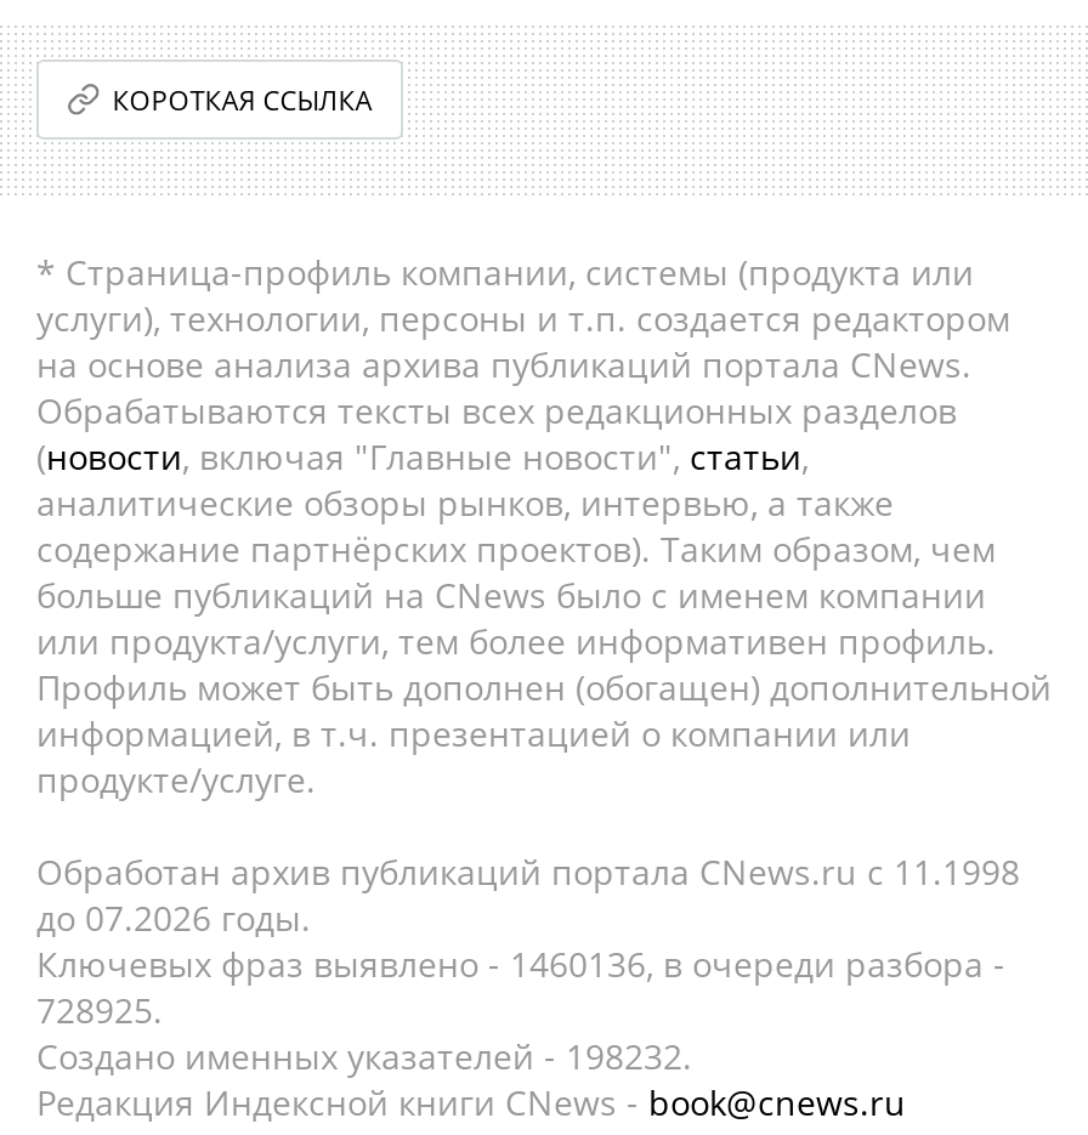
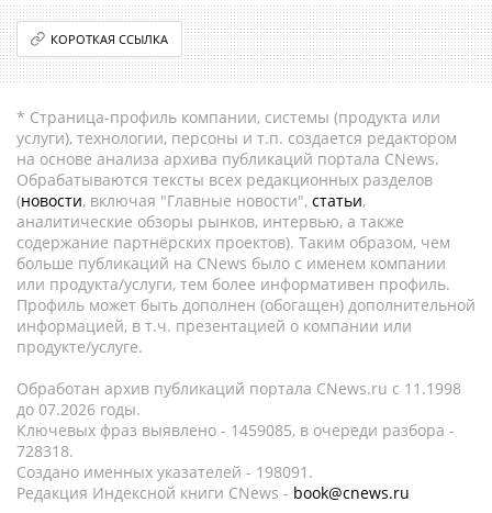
[36,941,1005,987] Ключевых фраз выявлено - 1460136, в очереди разбора - -> [16,420,455,440] Ключевых фраз выявлено - 1459085, в очереди разбора -
[36,987,163,1033] 728925. -> [16,440,74,461] 728318.
[36,1033,692,1079] Создано именных указателей - 198232. -> [16,461,313,482] Создано именных указателей - 198091.

